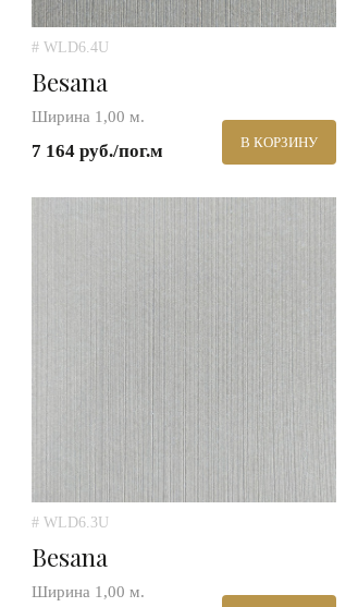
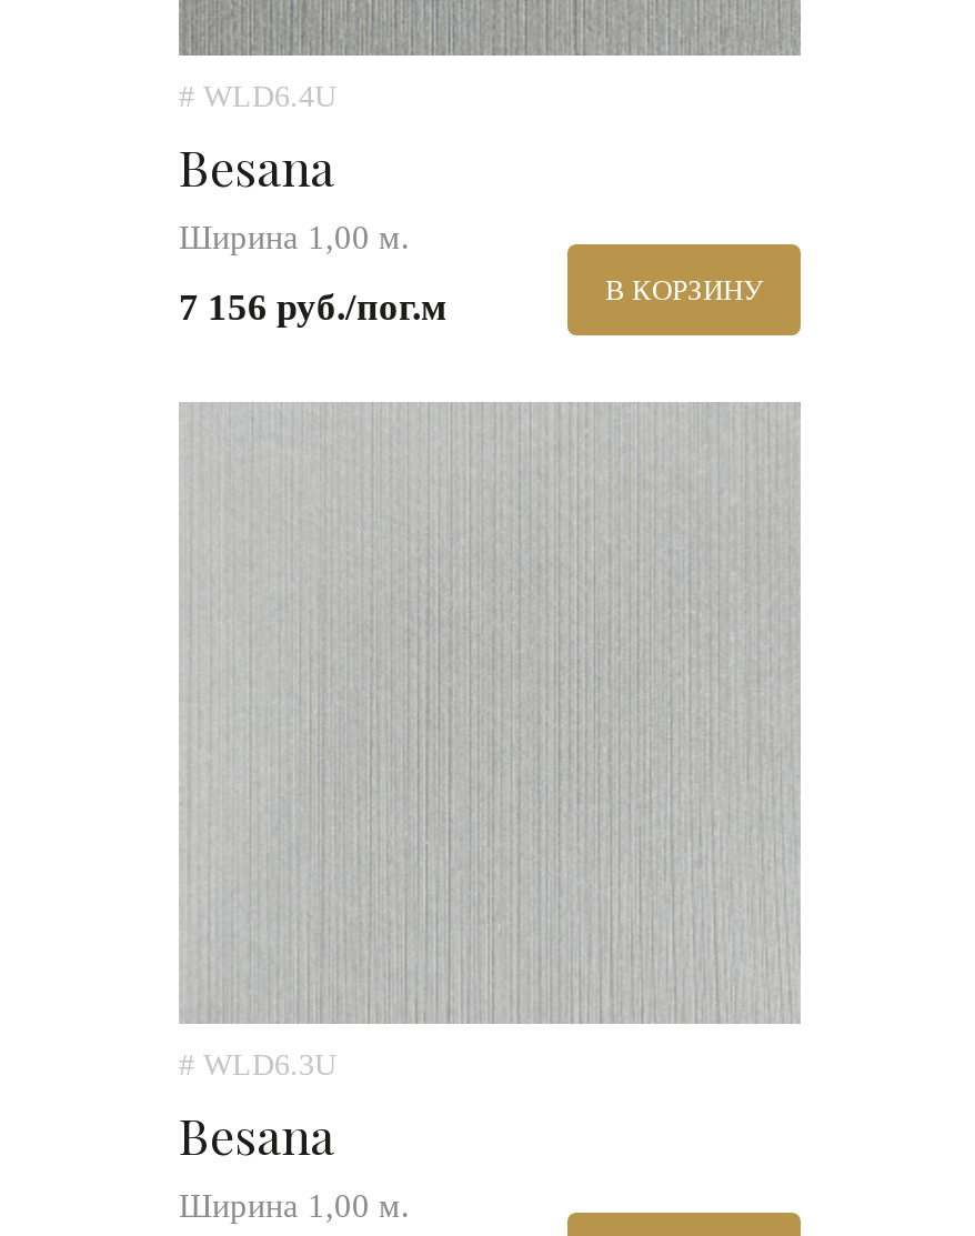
[32,141,163,161] 7 164 руб./пог.м -> [179,287,448,329] 7 156 руб./пог.м

